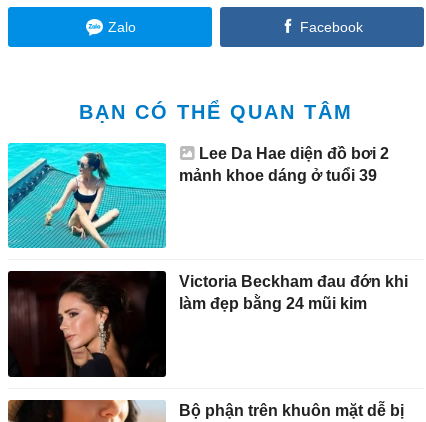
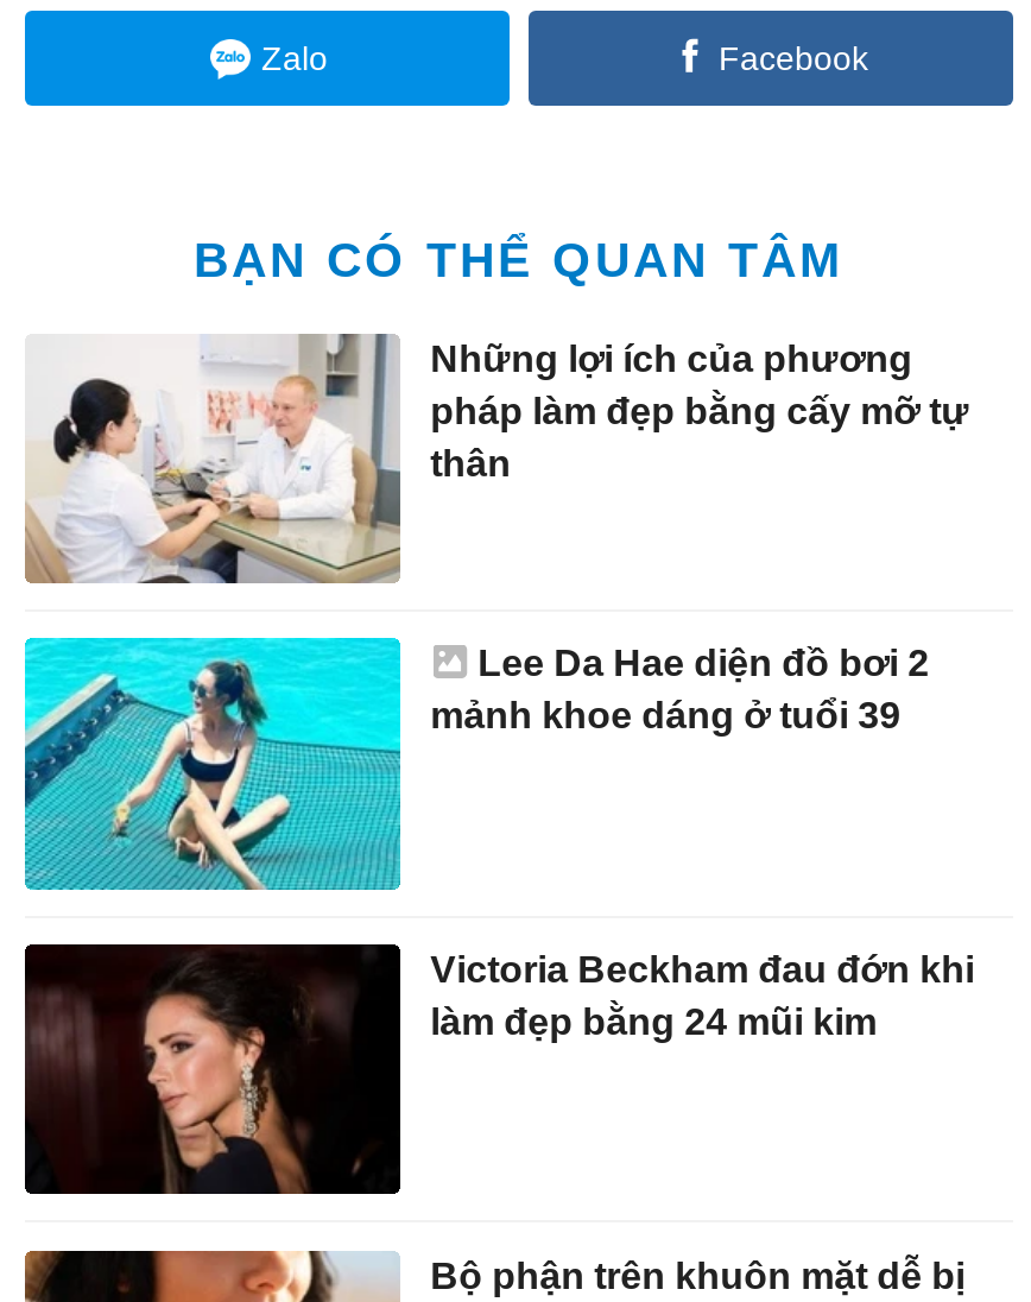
none -> [23,331,969,586] [image] | Những lợi ích của phương | pháp làm đẹp bằng cấy mỡ tự | thân

